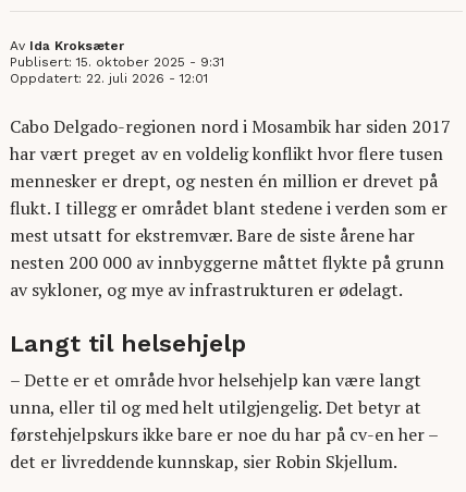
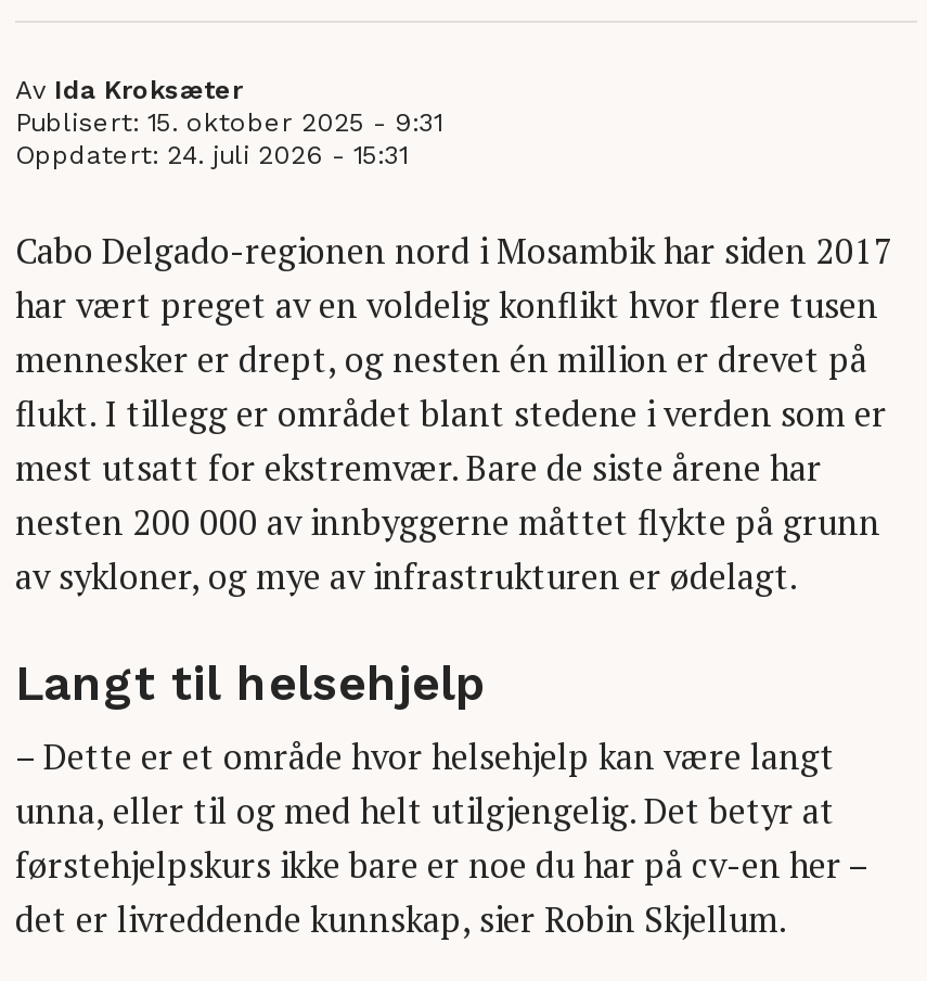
[10,70,208,86] Oppdatert: 22. juli 2026 - 12:01 -> [15,140,408,171] Oppdatert: 24. juli 2026 - 15:31

